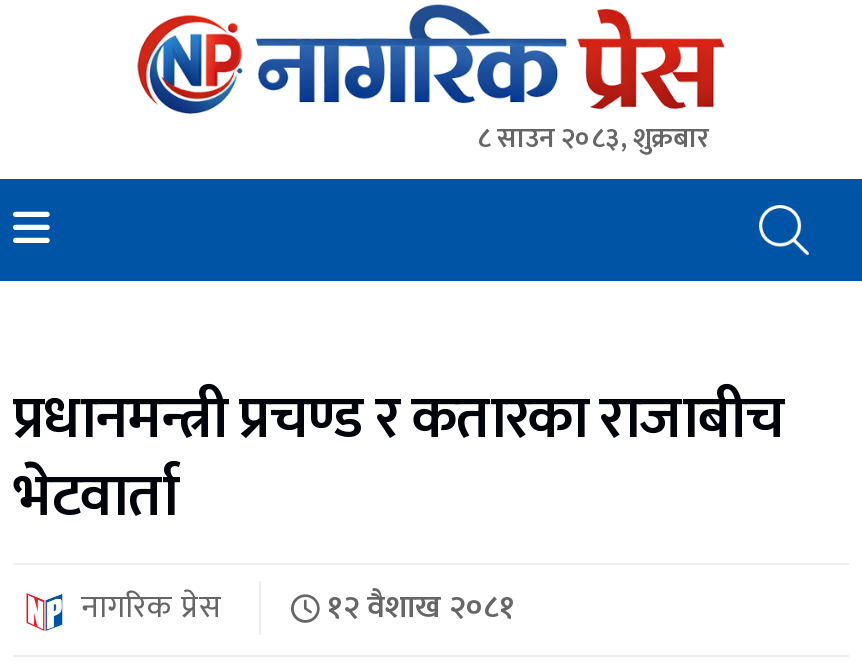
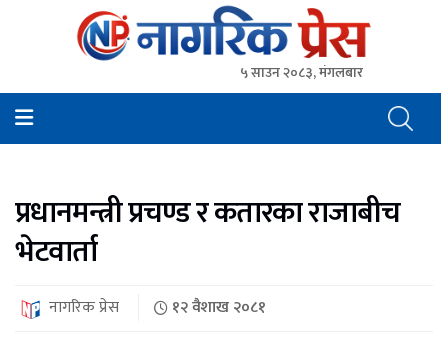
[477,116,709,162] ८ साउन २०८३, शुक्रबार -> [240,61,363,84] ५ साउन २०८३, मंगलबार

